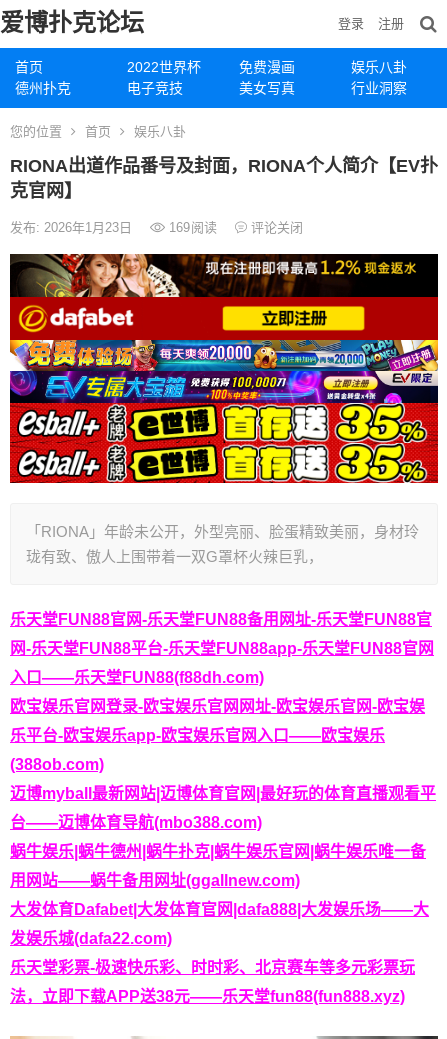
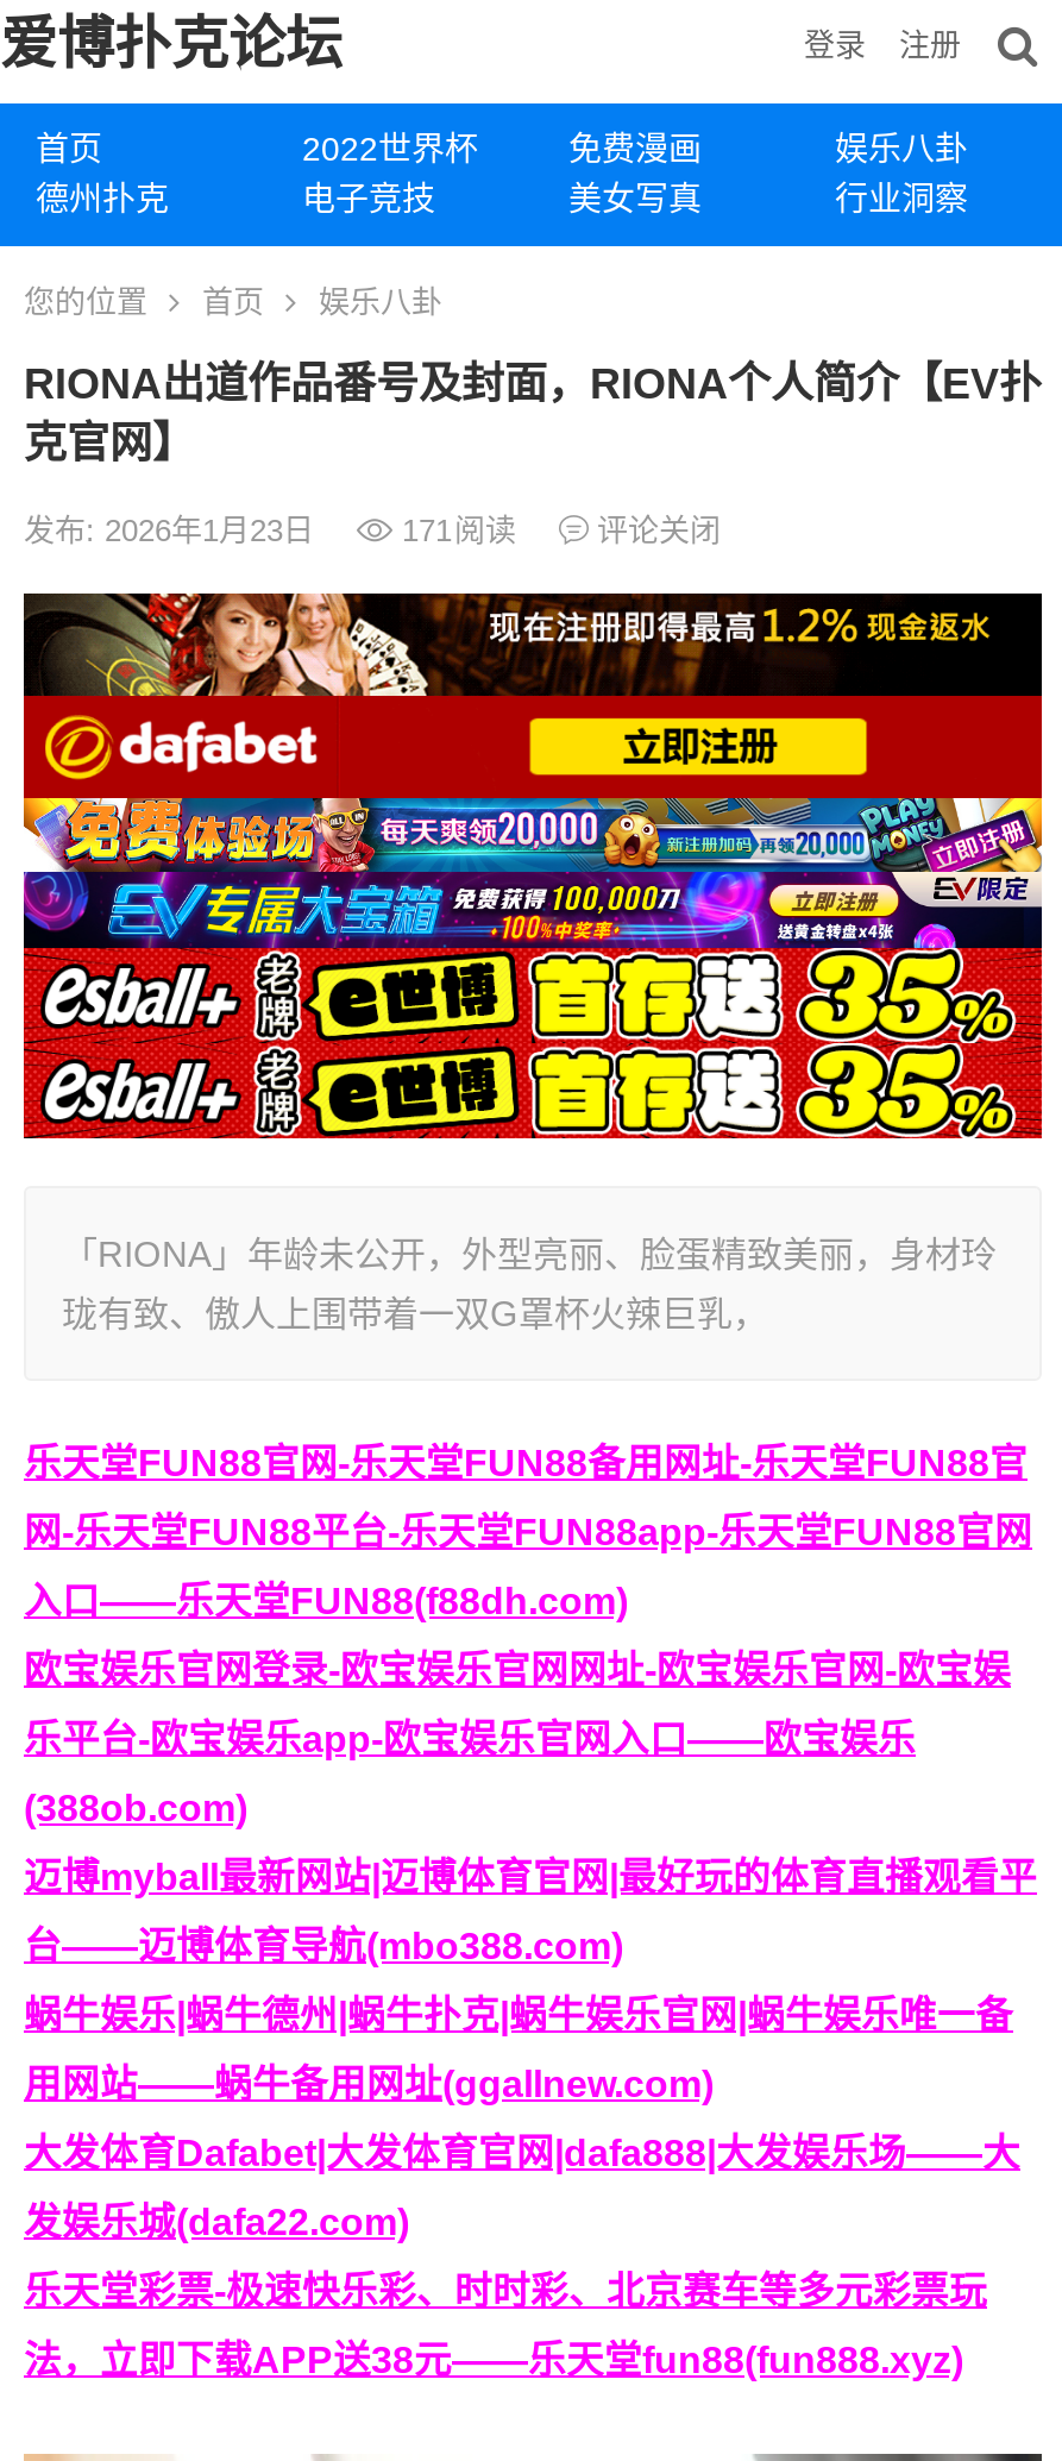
[10,220,303,235] 发布: 2026年1月23日 169阅读 评论关闭 -> [24,513,721,548] 发布: 2026年1月23日 171阅读 评论关闭

